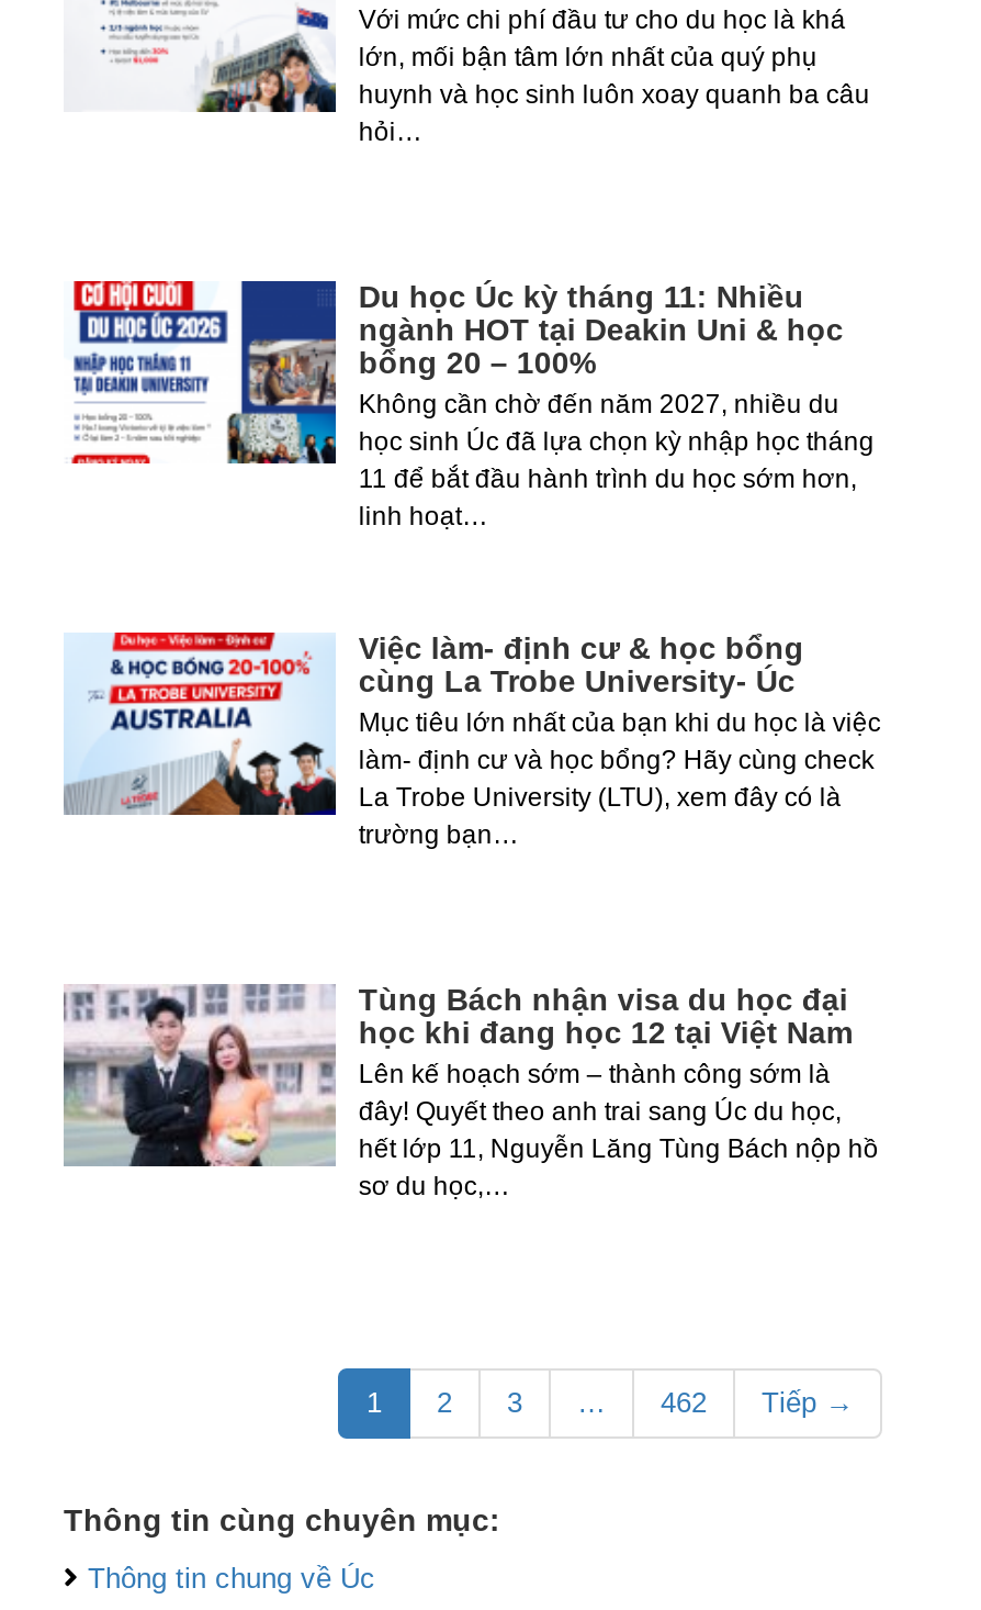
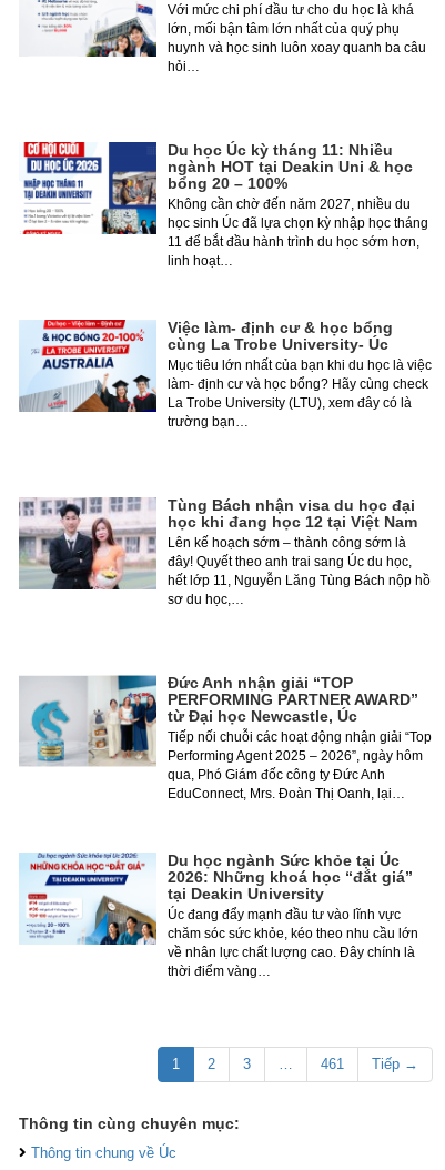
none -> [19,674,432,802] [image] | Đức Anh nhận giải “TOP | PERFORMING PARTNER AWARD” | từ Đại học Newcastle, Úc | Tiếp nối chuỗi các hoạt động nhận giải “Top | Performing Agent 2025 – 2026”, ngày hôm | qua, Phó Giám đốc công ty Đức Anh | EduConnect, Mrs. Đoàn Thị Oanh, lại…
none -> [19,852,419,980] [image] | Du học ngành Sức khỏe tại Úc | 2026: Những khoá học “đắt giá” | tại Deakin University | Úc đang đẩy mạnh đầu tư vào lĩnh vực | chăm sóc sức khỏe, kéo theo nhu cầu lớn | về nhân lực chất lượng cao. Đây chính là | thời điểm vàng…
[661,1387,707,1420] 462 -> [321,1056,344,1073] 461

